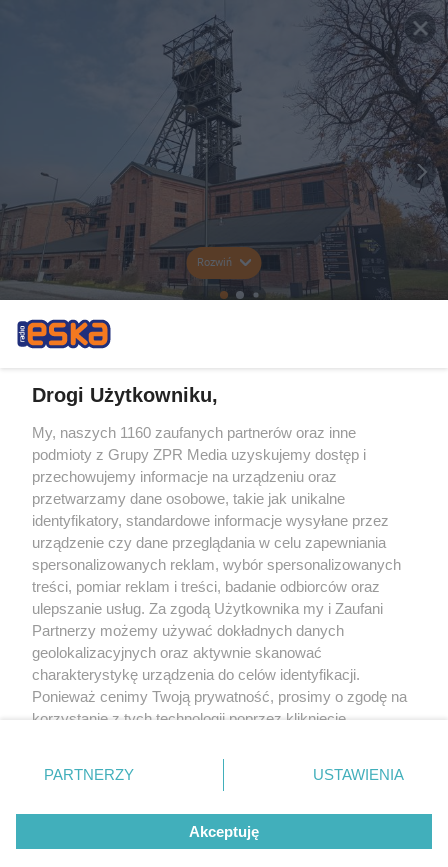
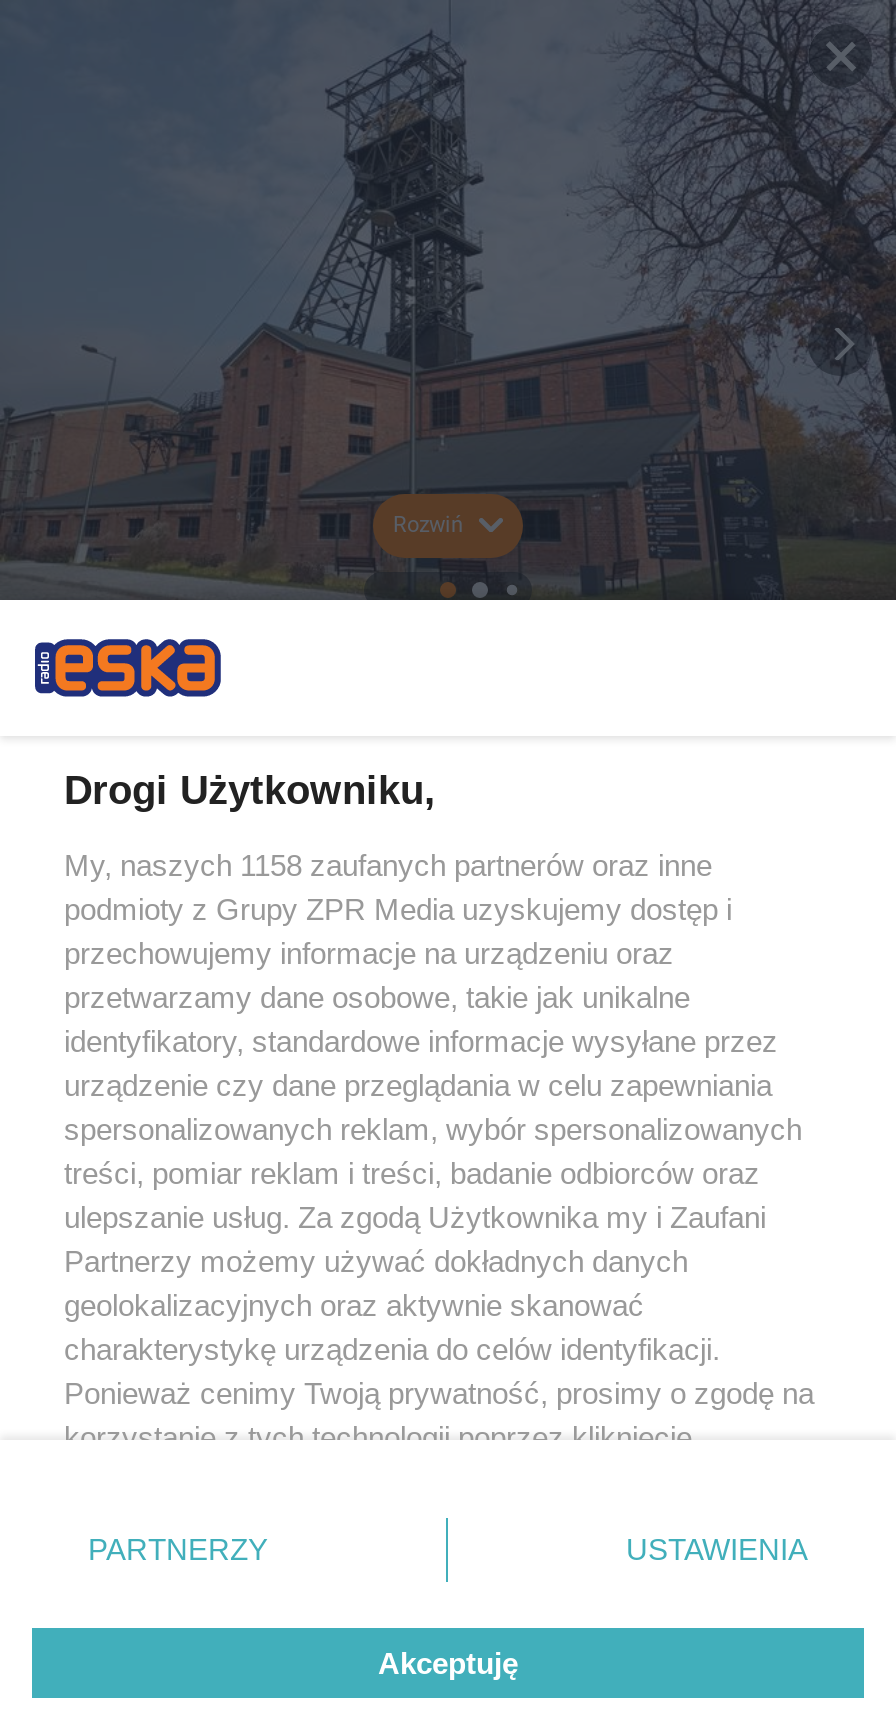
[32,424,356,441] My, naszych 1160 zaufanych partnerów oraz inne -> [64,848,712,882] My, naszych 1158 zaufanych partnerów oraz inne

